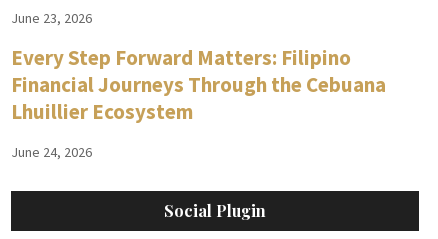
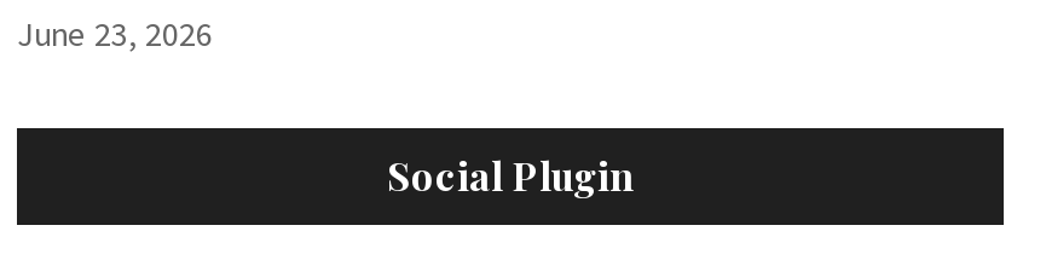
[11,44,386,160] Every Step Forward Matters: Filipino | Financial Journeys Through the Cebuana | Lhuillier Ecosystem | June 24, 2026 -> none

